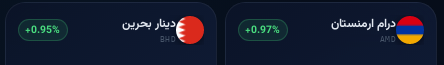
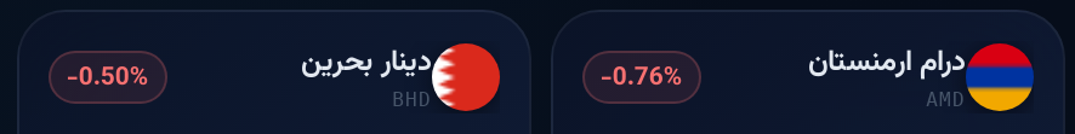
[25,22,60,39] +0.95% -> [66,57,149,98] -0.50%
[245,22,280,39] +0.97% -> [600,57,683,98] -0.76%

